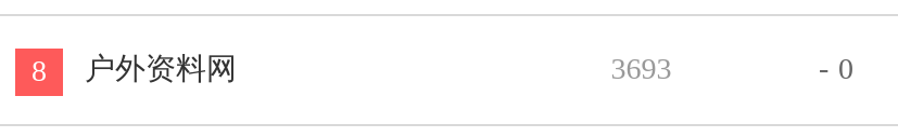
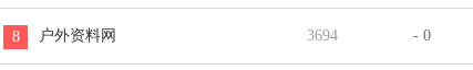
[611,52,671,85] 3693 -> [307,27,338,44] 3694

